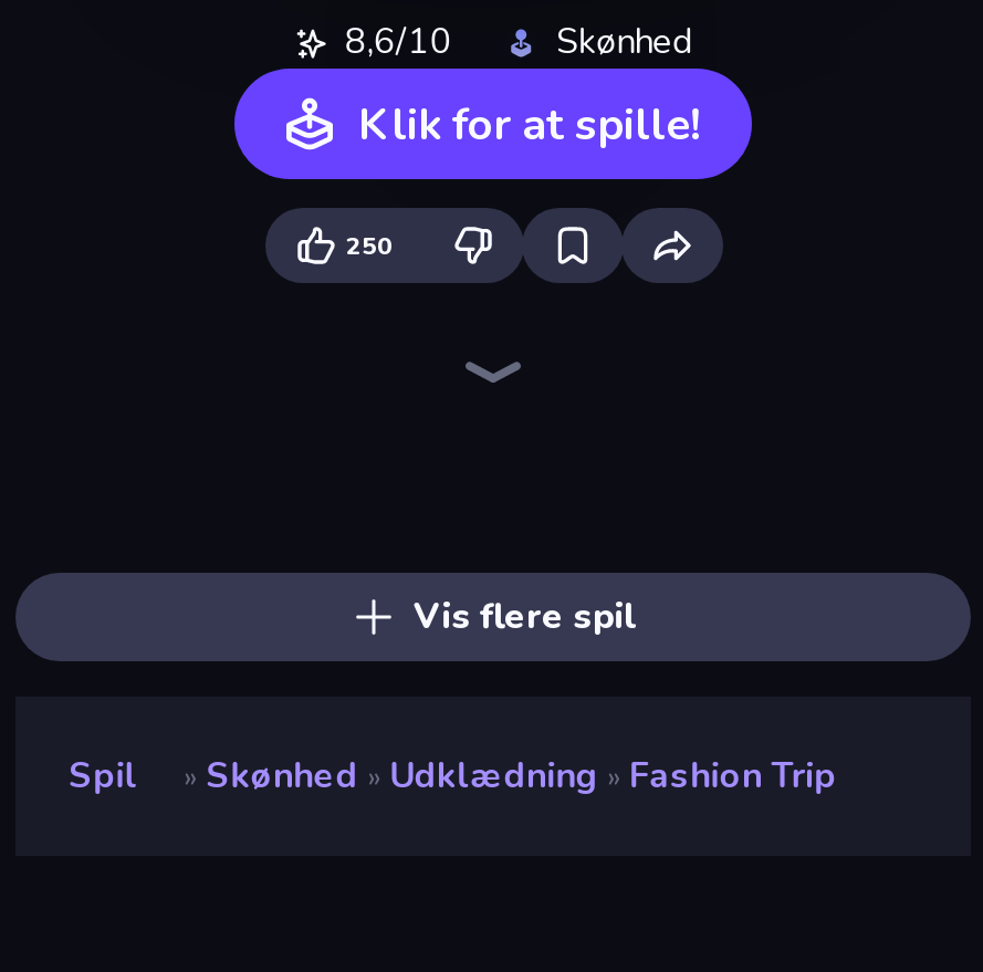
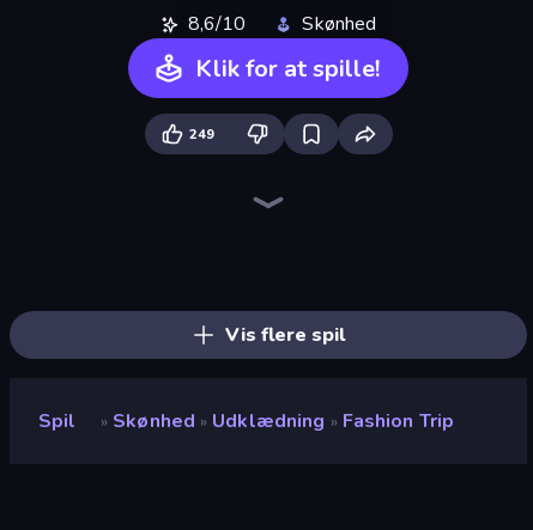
[346,229,393,262] 250 -> [189,125,214,143] 249

